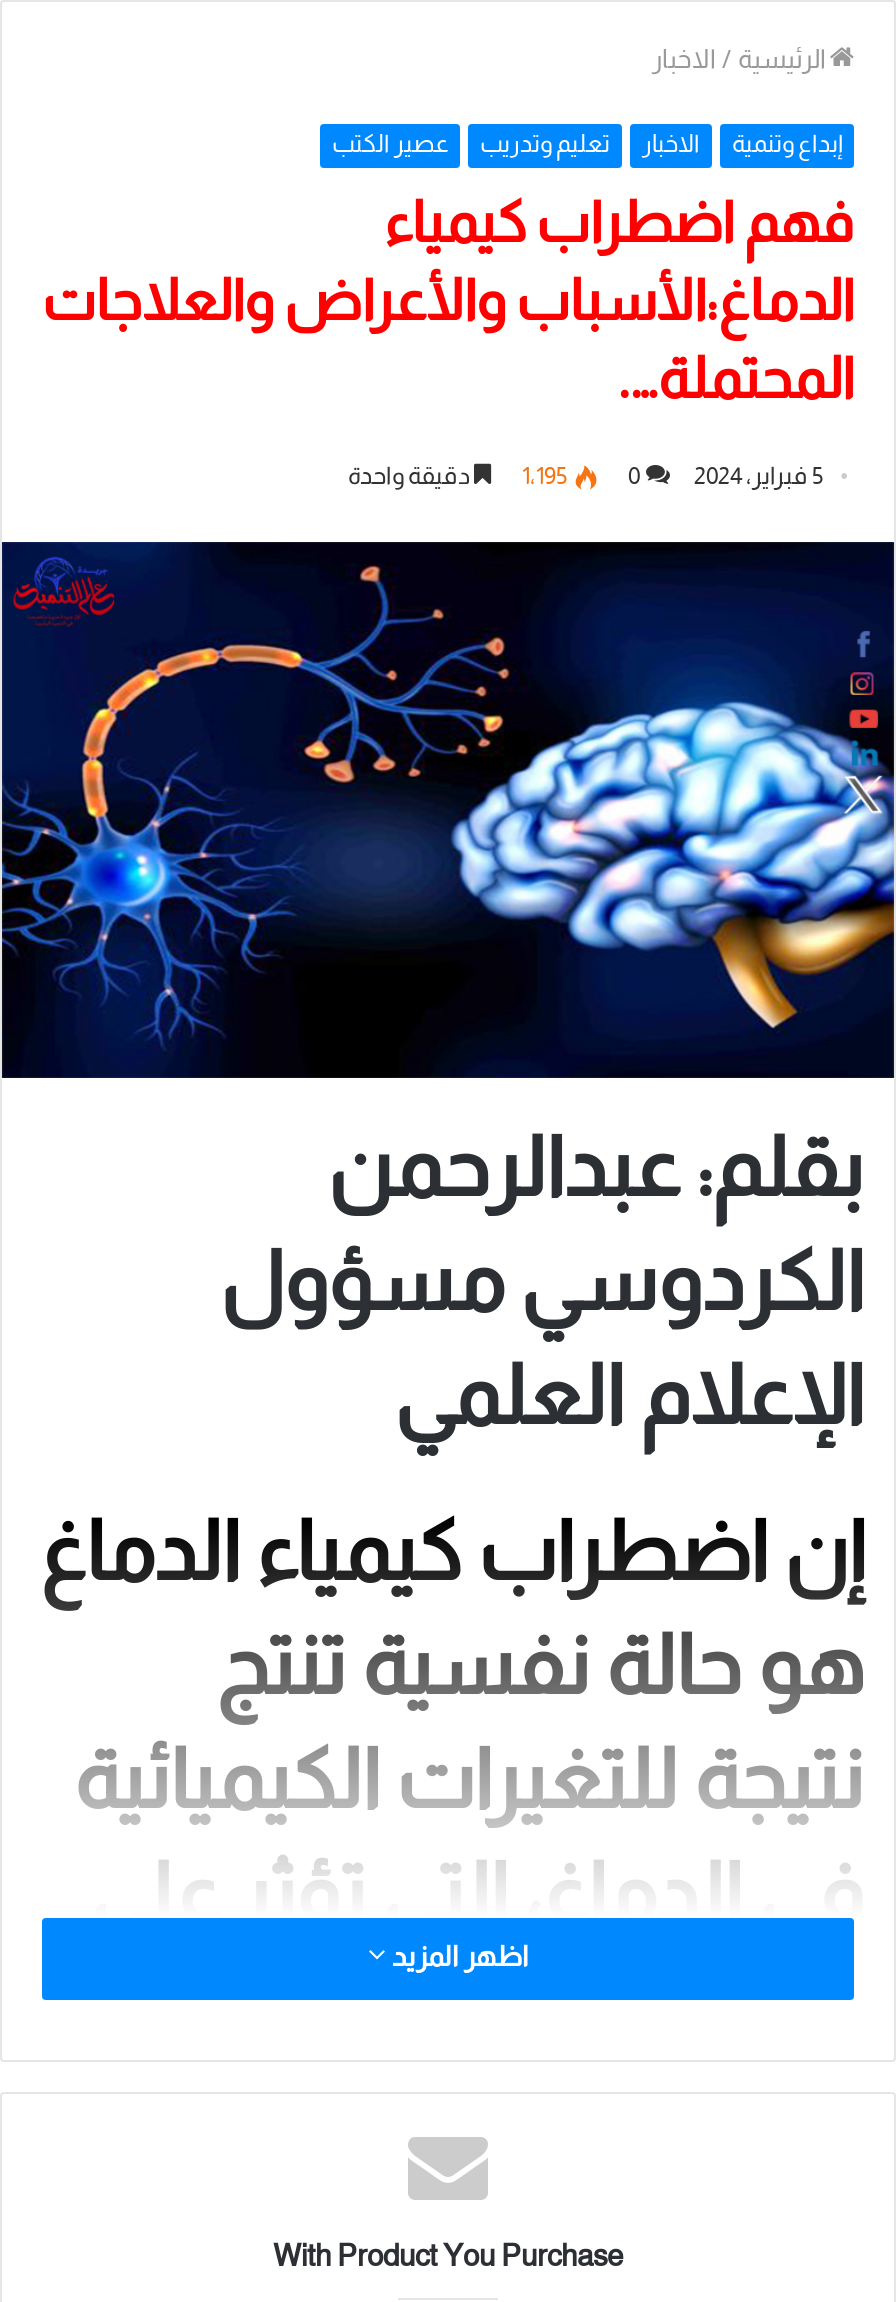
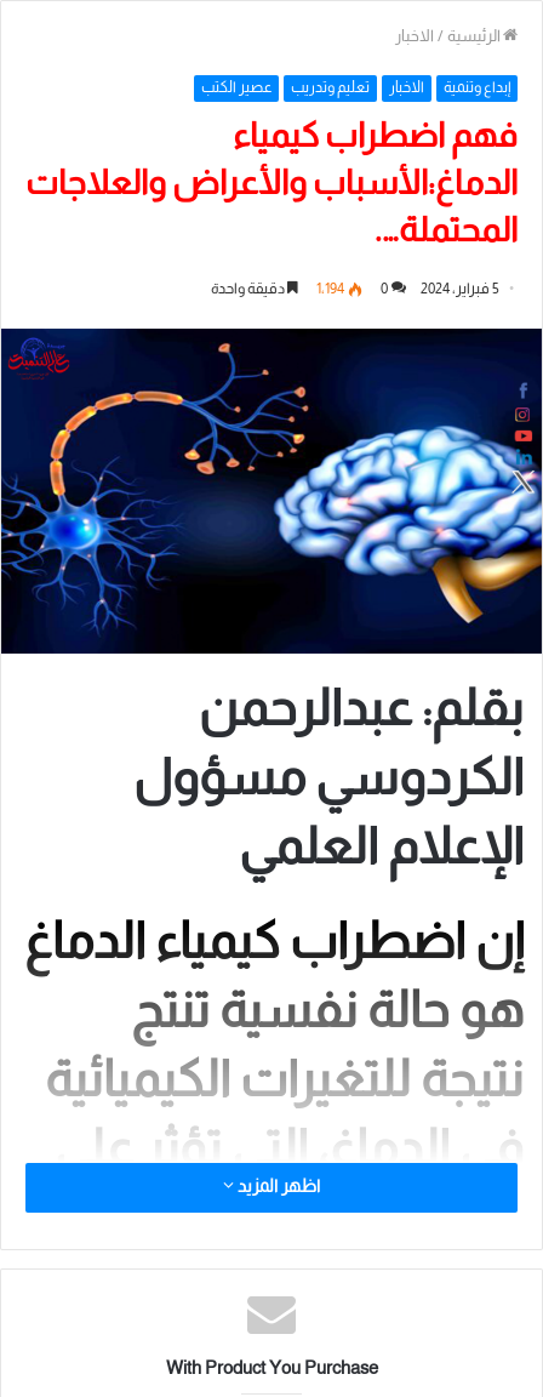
[348,465,568,489] 1٬195 دقيقة واحدة -> [211,282,344,297] 1٬194 دقيقة واحدة

